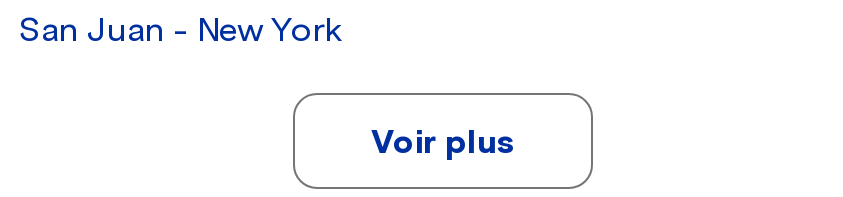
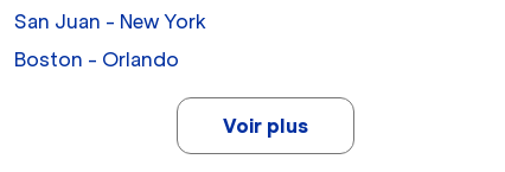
none -> [14,47,179,71] Boston - Orlando

